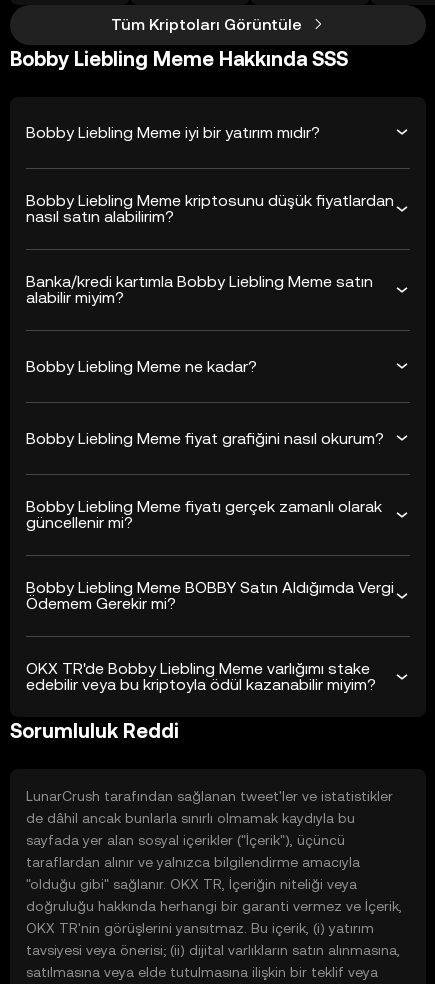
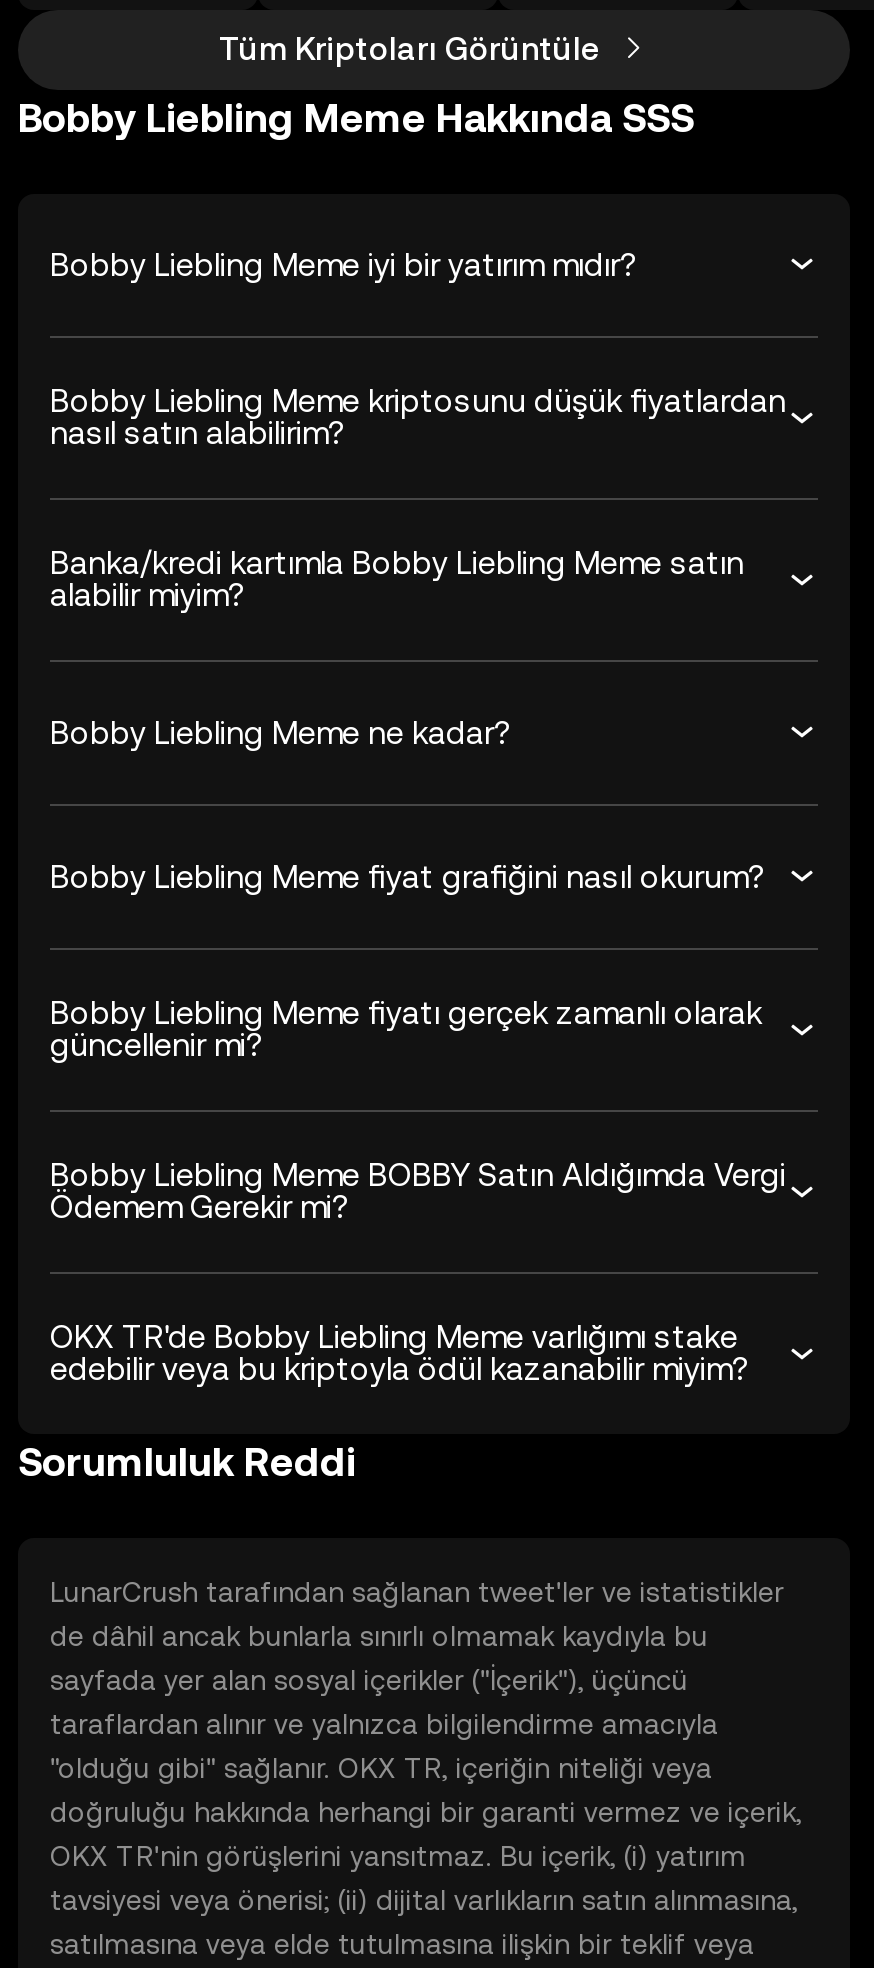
[26,876,357,892] "olduğu gibi" sağlanır. OKX TR, İçeriğin niteliği veya -> [50,1752,712,1784] "olduğu gibi" sağlanır. OKX TR, içeriğin niteliği veya
[26,898,402,914] doğruluğu hakkında herhangi bir garanti vermez ve İçerik, -> [50,1796,802,1828] doğruluğu hakkında herhangi bir garanti vermez ve içerik,

